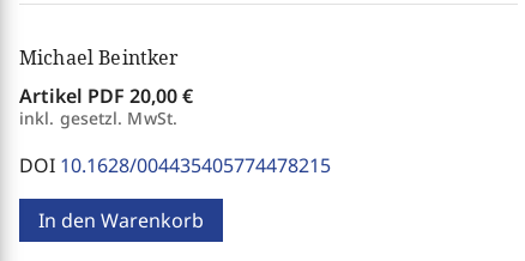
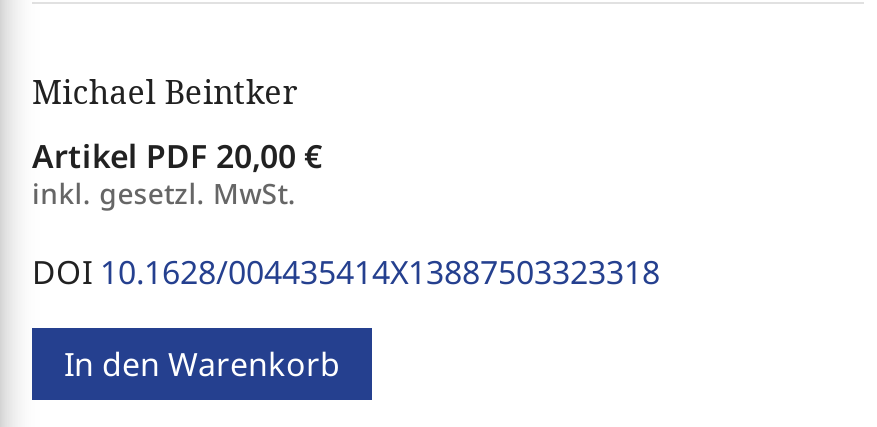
[19,152,331,178] DOI 10.1628/004435405774478215 -> [32,249,660,293] DOI 10.1628/004435414X13887503323318

